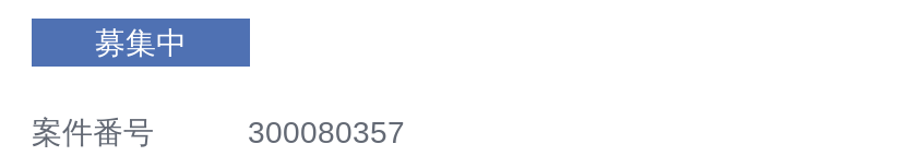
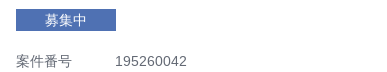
[248,115,405,149] 300080357 -> [115,53,187,69] 195260042

